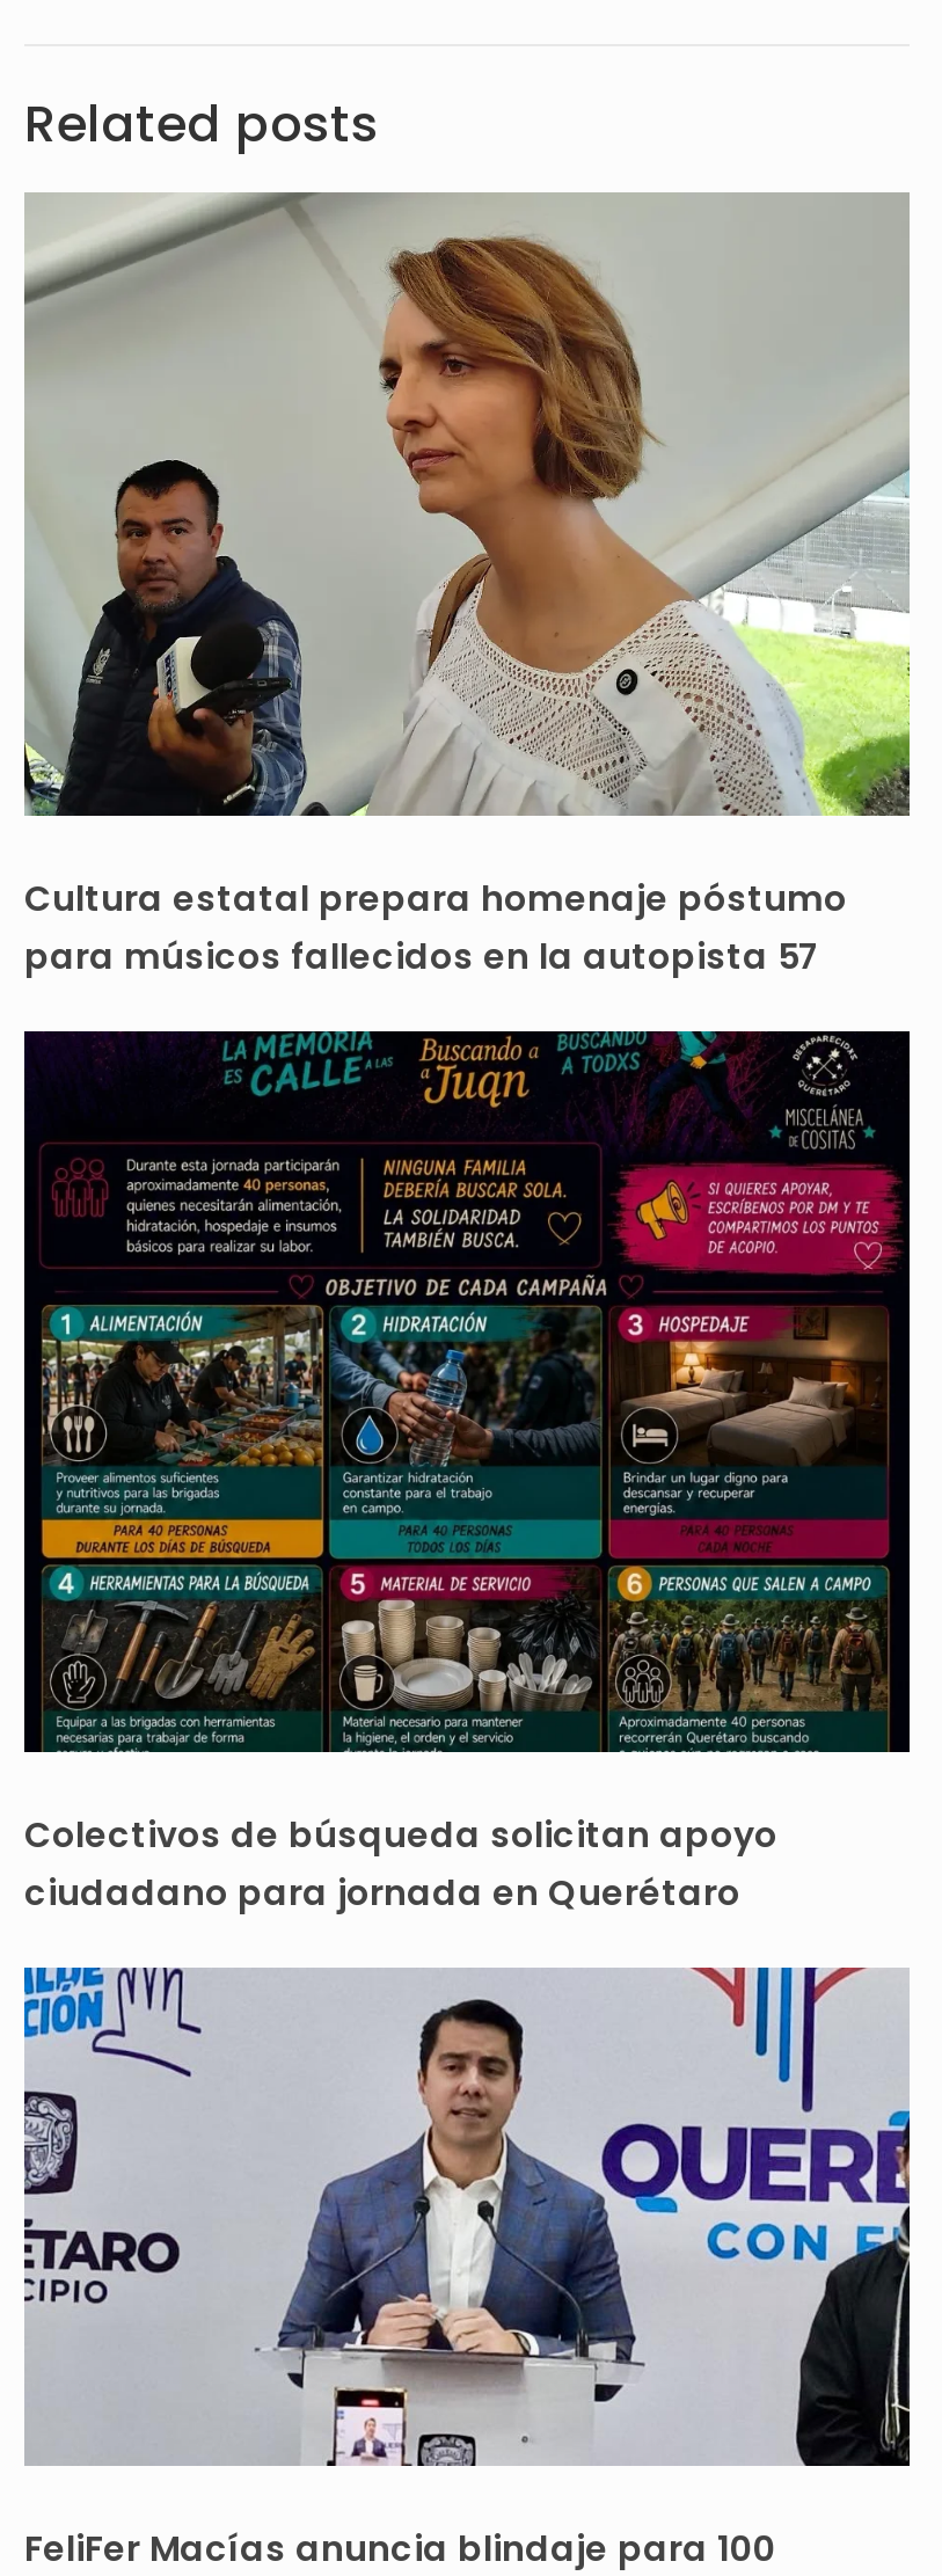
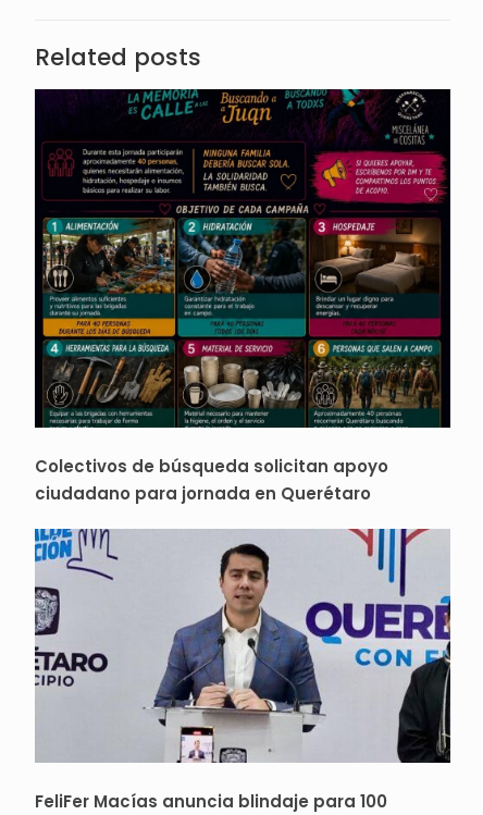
[22,190,912,980] [image] | Cultura estatal prepara homenaje póstumo | para músicos fallecidos en la autopista 57 -> none

